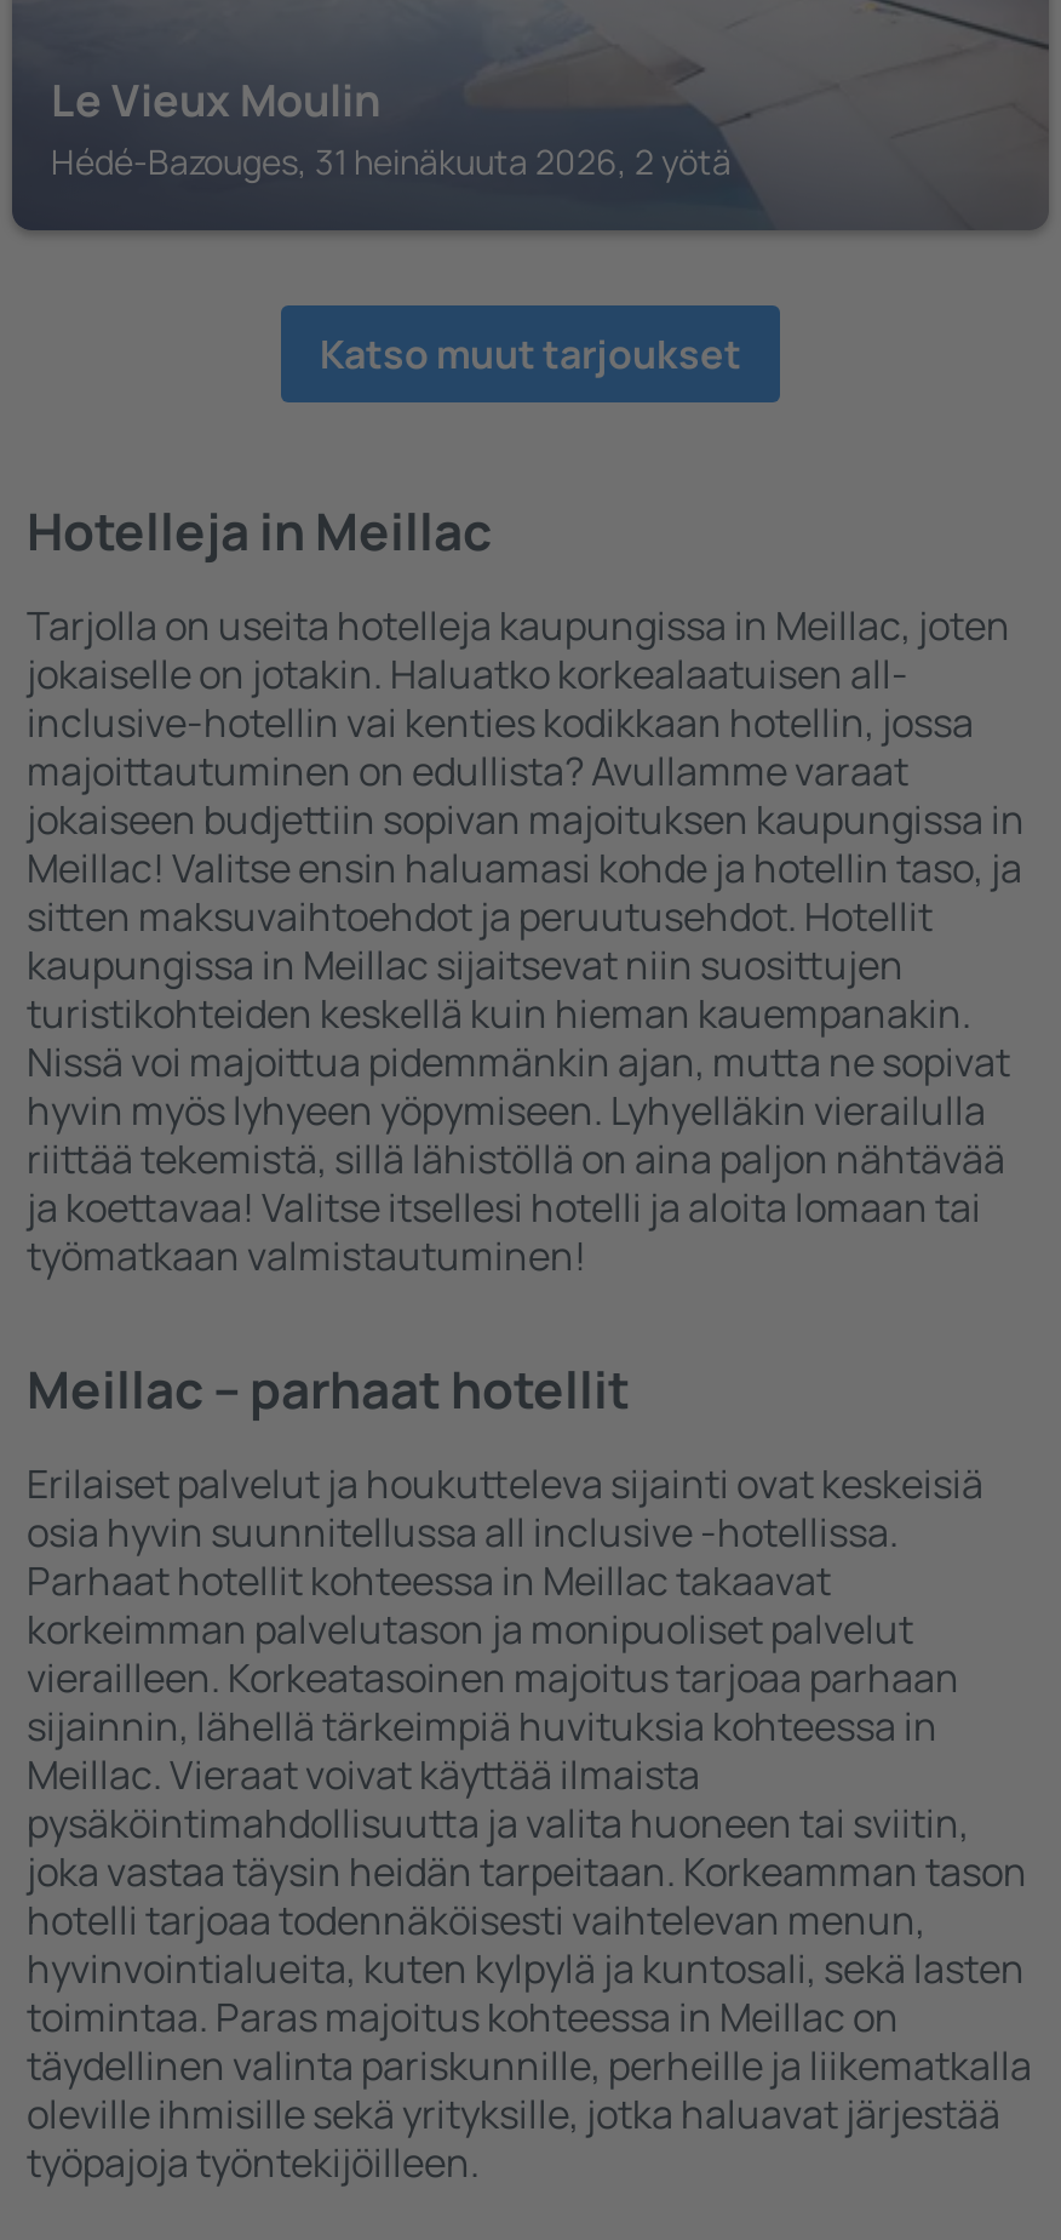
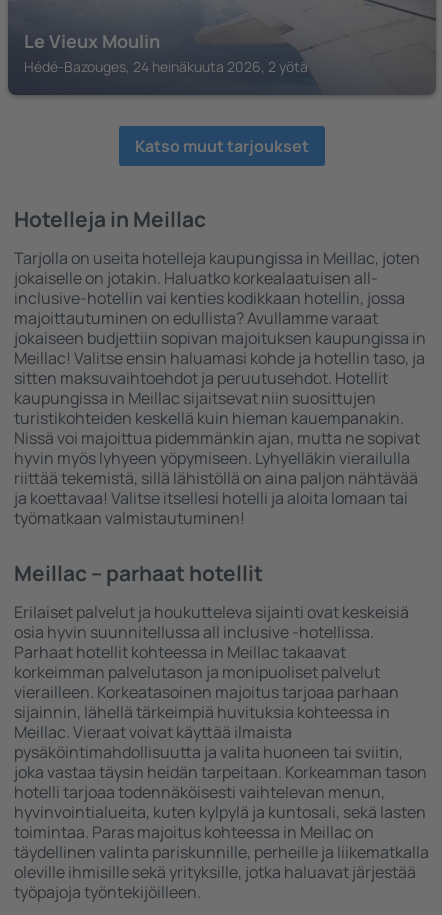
[51,138,732,184] Hédé-Bazouges, 31 heinäkuuta 2026, 2 yötä -> [24,57,308,76] Hédé-Bazouges, 24 heinäkuuta 2026, 2 yötä

